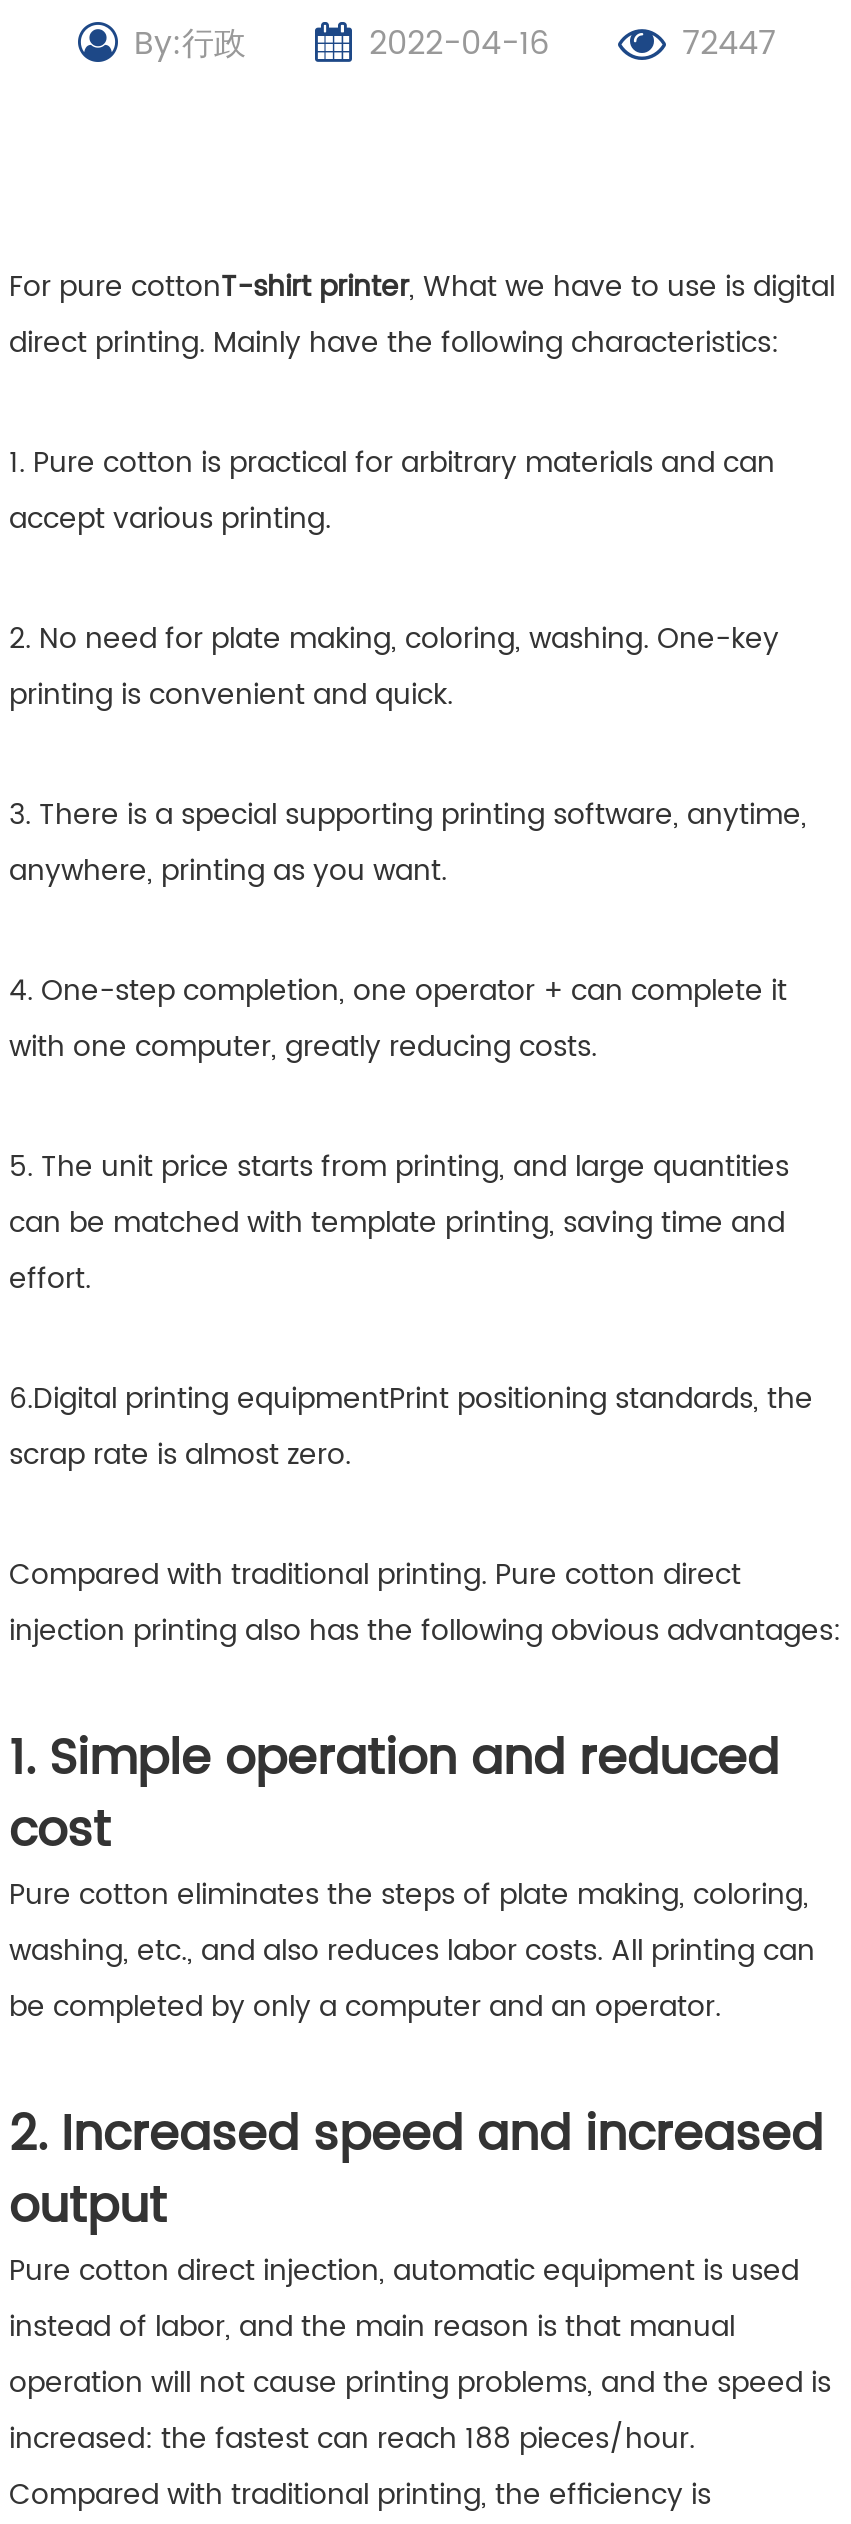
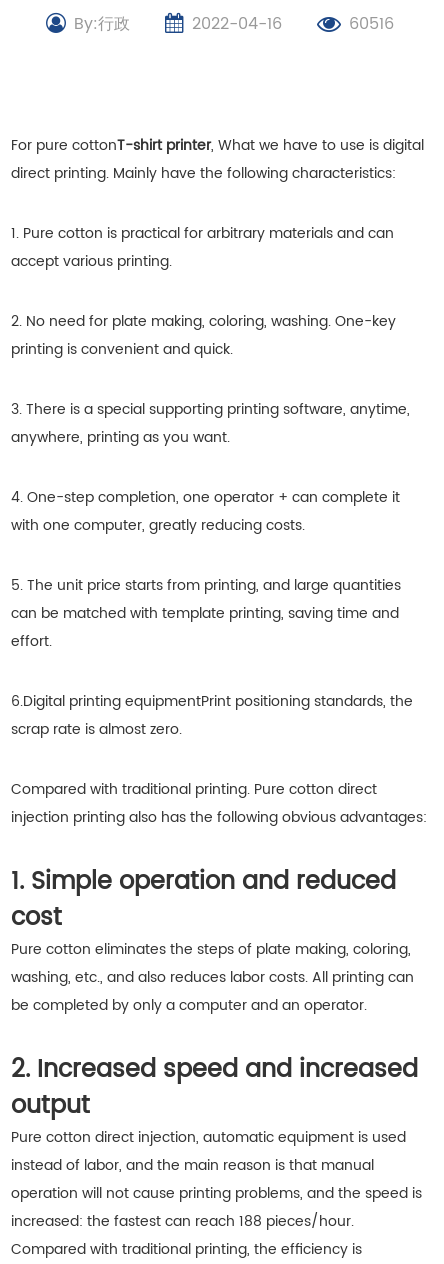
[682,18,776,70] 72447 -> [349,11,394,37] 60516

